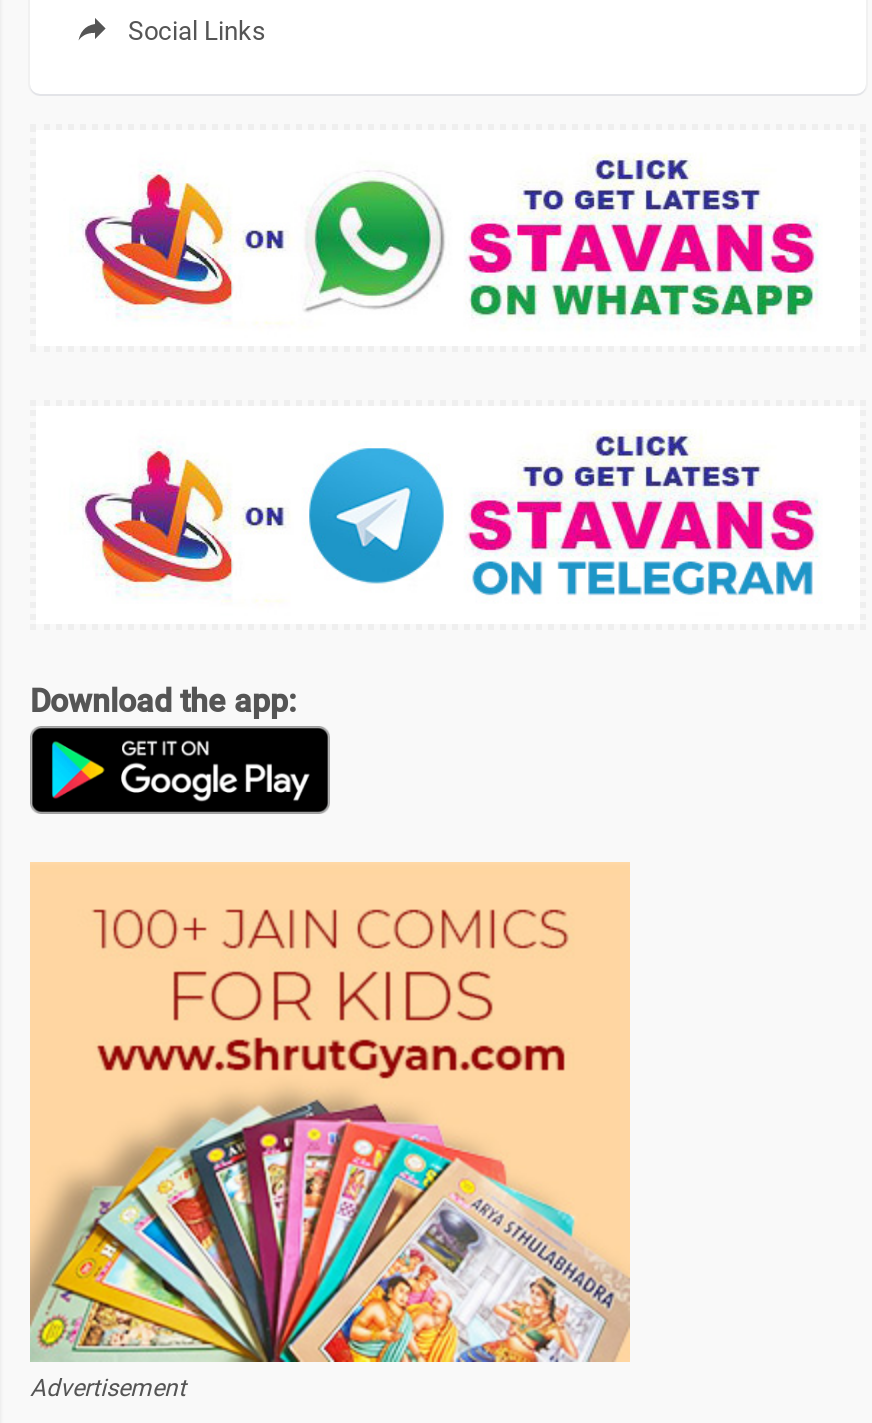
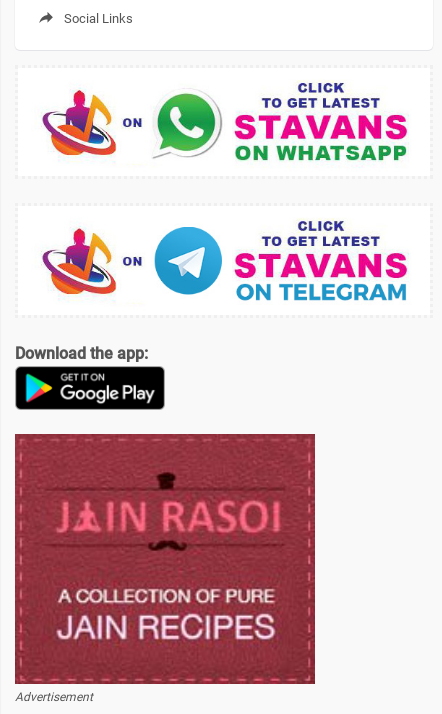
[30,862,630,1364] [image] -> [14,433,316,685] [image]

